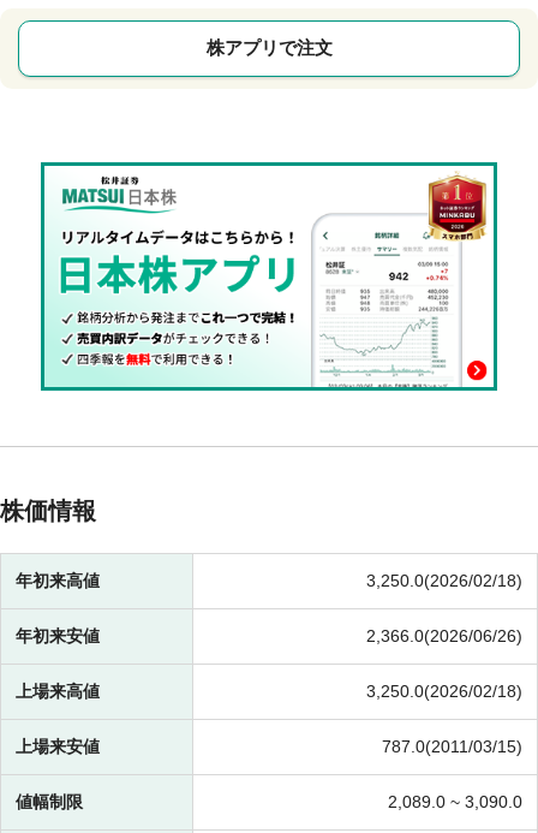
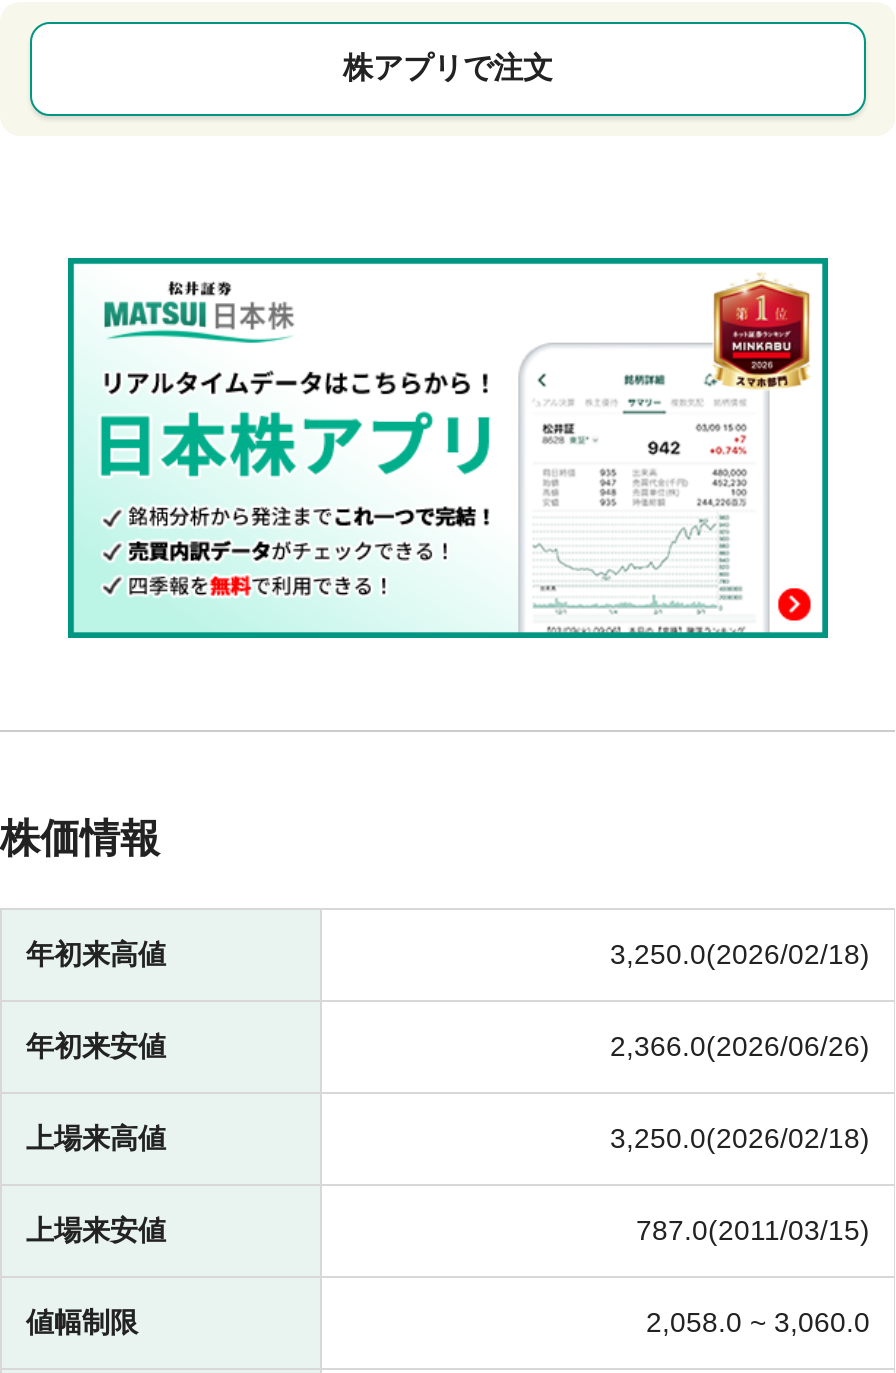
[388,793,522,812] 2,089.0 ~ 3,090.0 -> [646,1307,870,1339] 2,058.0 ~ 3,060.0

